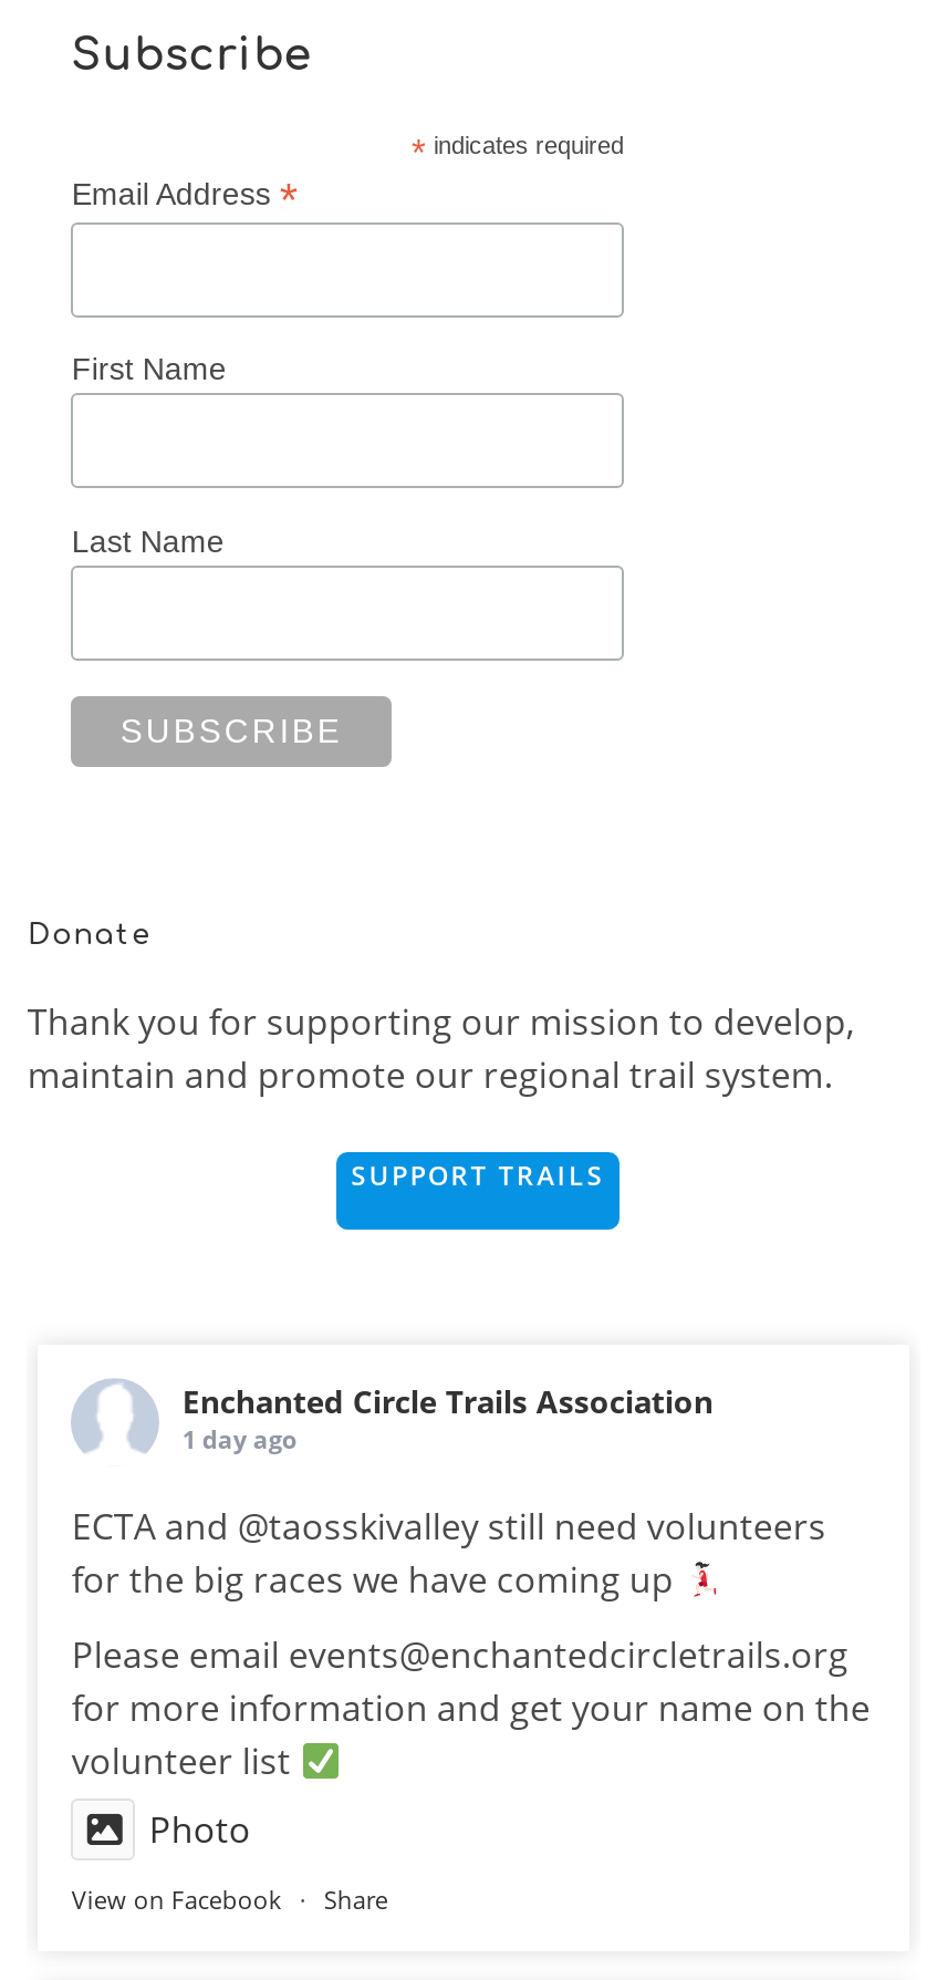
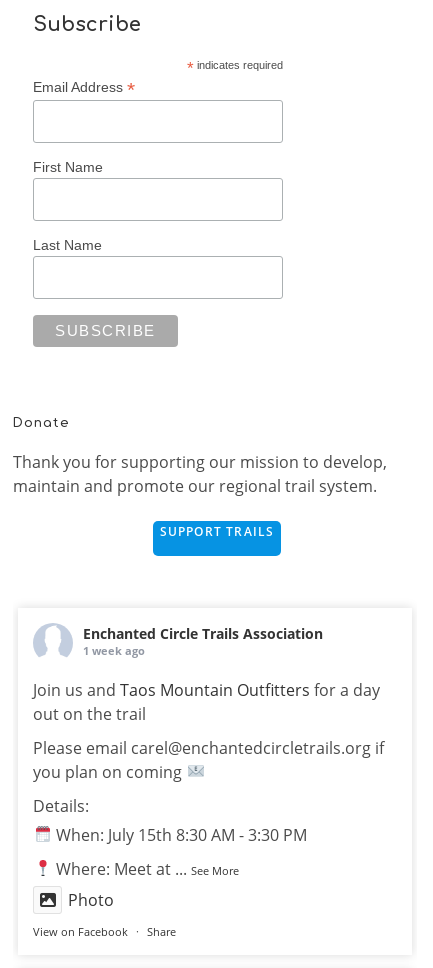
[72,1422,870,1785] 1 day ago | ECTA and @taosskivalley still need volunteers | for the big races we have coming up | Please email events@enchantedcircletrails.org | for more information and get your name on the | volunteer list -> [33,643,384,880] 1 week ago | Join us and Taos Mountain Outfitters for a day | out on the trail | Please email carel@enchantedcircletrails.org if | you plan on coming | Details: | When: July 15th 8:30 AM - 3:30 PM | Where: Meet at ... See More

